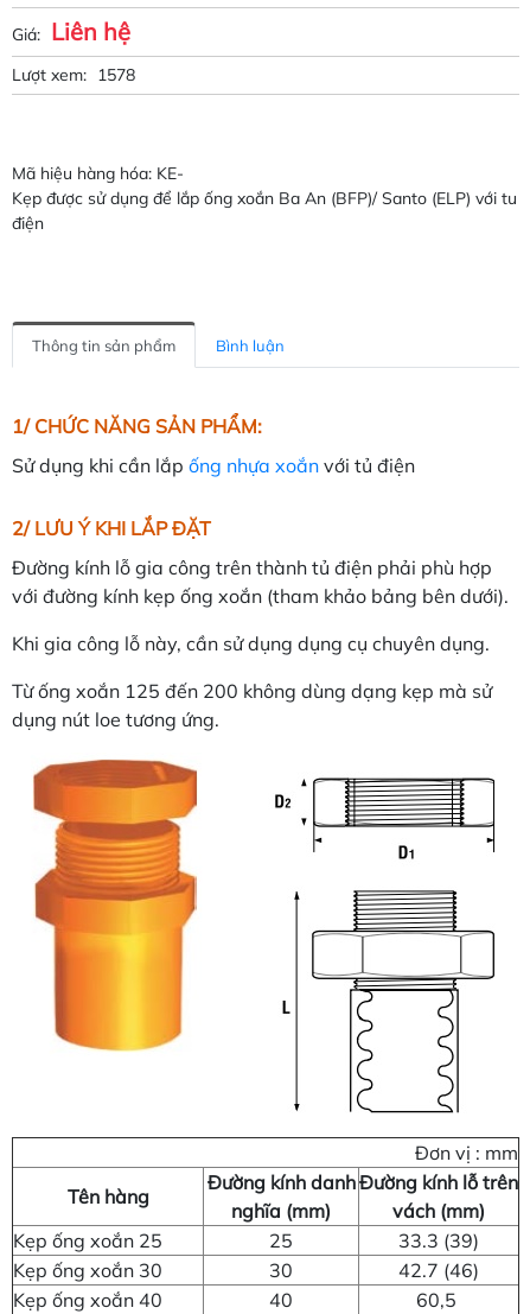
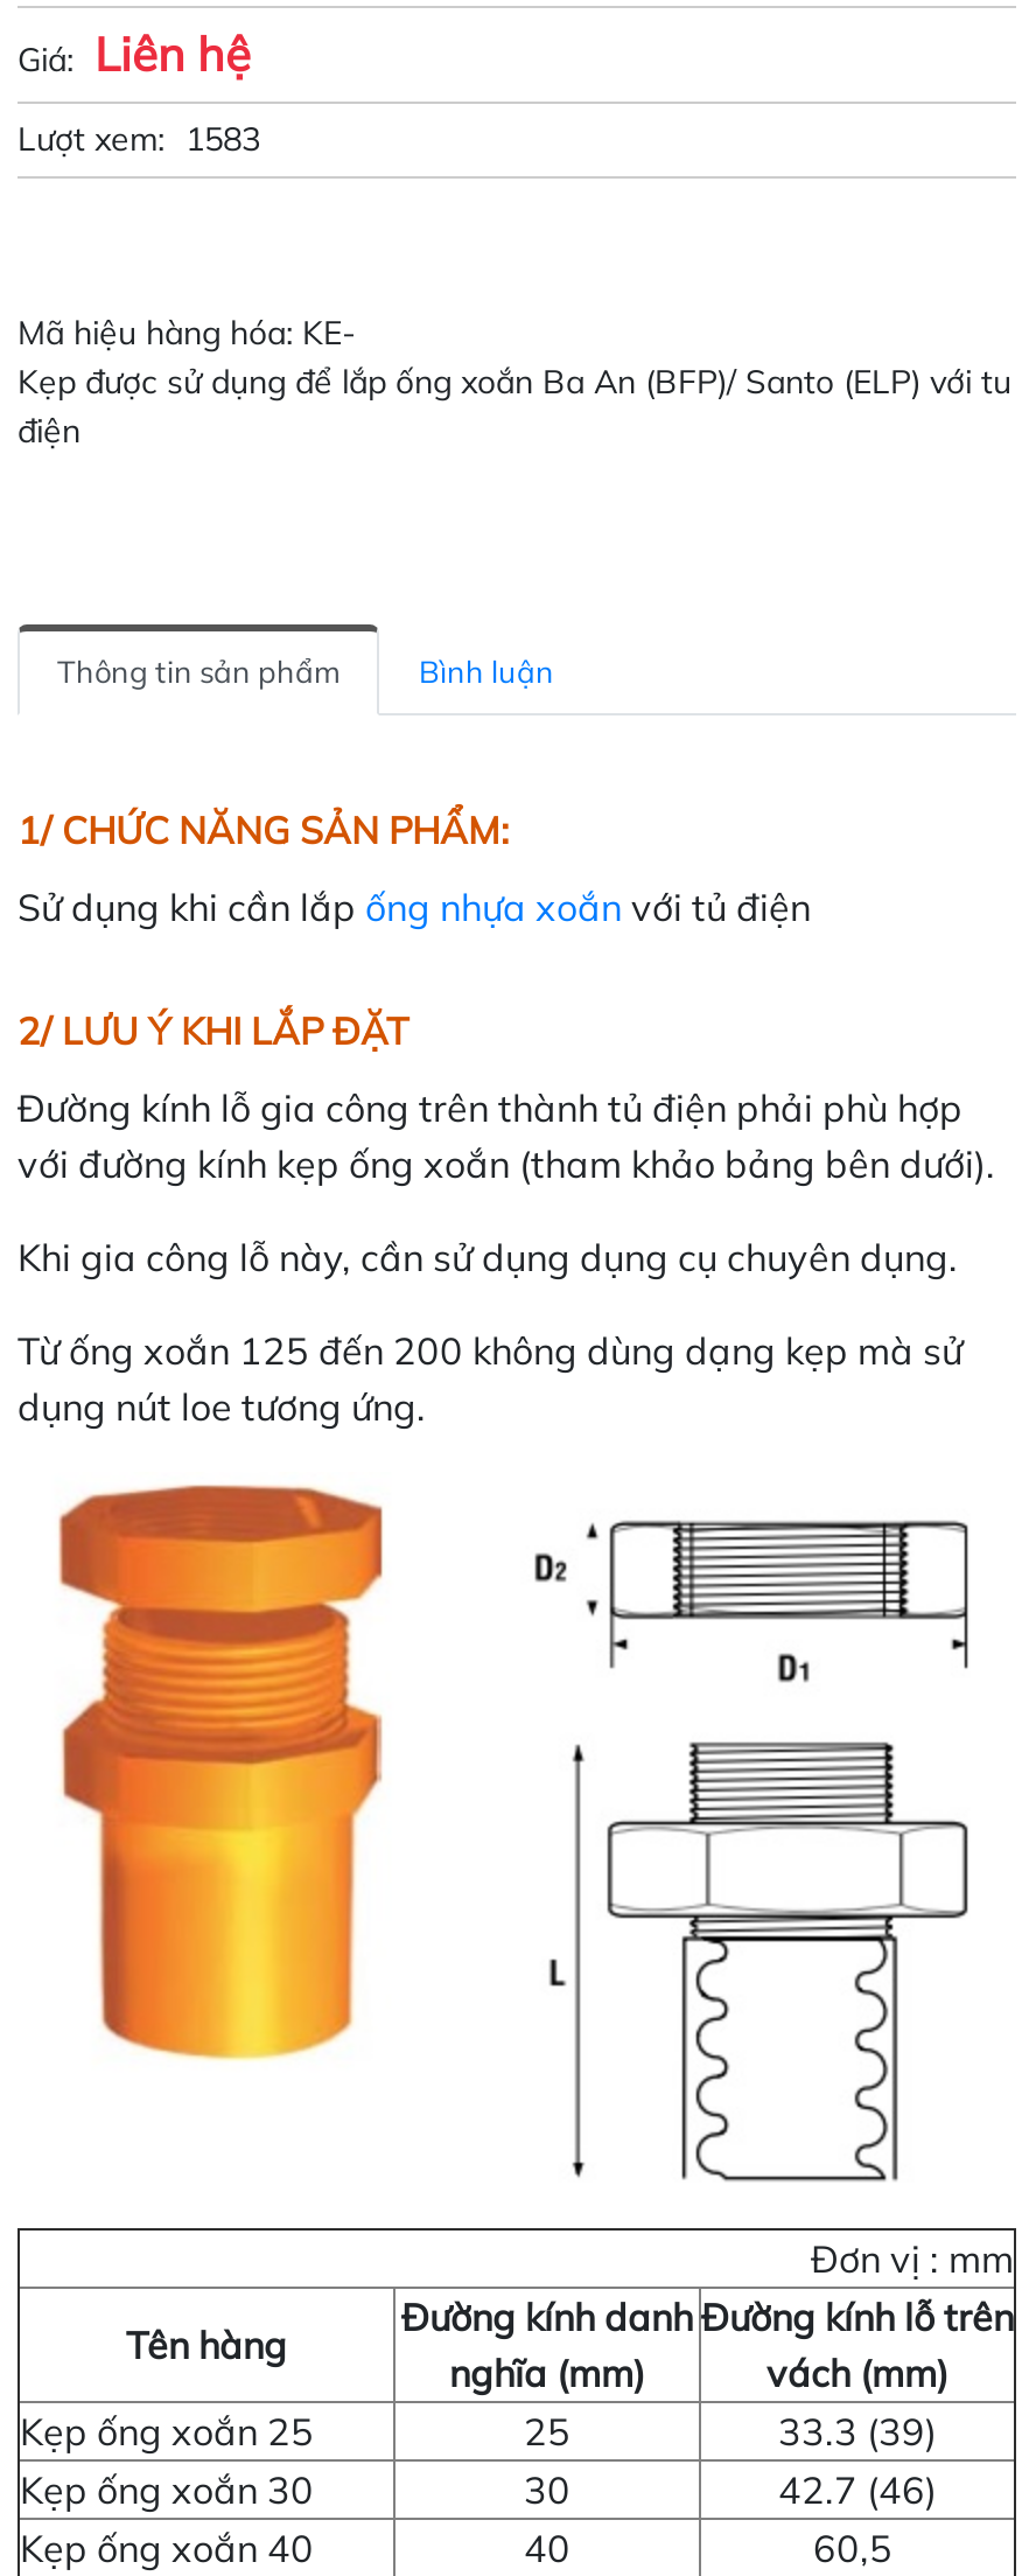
[12,64,135,85] Lượt xem: 1578 -> [17,117,260,159] Lượt xem: 1583

